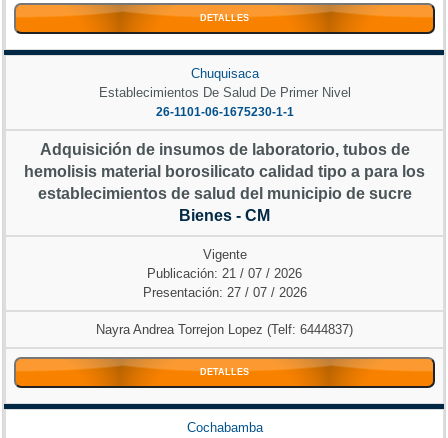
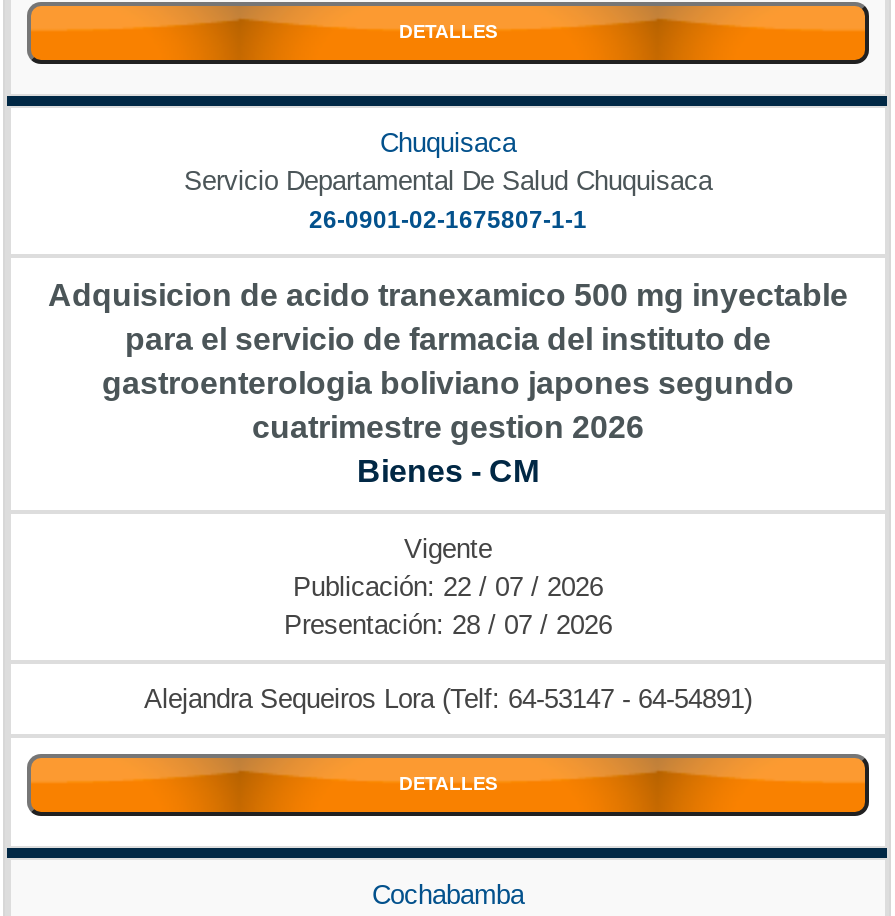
[98,85,350,119] Establecimientos De Salud De Primer Nivel | 26-1101-06-1675230-1-1 -> [184,166,712,234] Servicio Departamental De Salud Chuquisaca | 26-0901-02-1675807-1-1
[24,141,425,202] Adquisición de insumos de laboratorio, tubos de | hemolisis material borosilicato calidad tipo a para los | establecimientos de salud del municipio de sucre -> [48,278,848,444] Adquisicion de acido tranexamico 500 mg inyectable | para el servicio de farmacia del instituto de | gastroenterologia boliviano japones segundo | cuatrimestre gestion 2026
[142,266,306,300] Publicación: 21 / 07 / 2026 | Presentación: 27 / 07 / 2026 -> [284,572,612,640] Publicación: 22 / 07 / 2026 | Presentación: 28 / 07 / 2026
[96,322,353,337] Nayra Andrea Torrejon Lopez (Telf: 6444837) -> [144,684,752,714] Alejandra Sequeiros Lora (Telf: 64-53147 - 64-54891)

